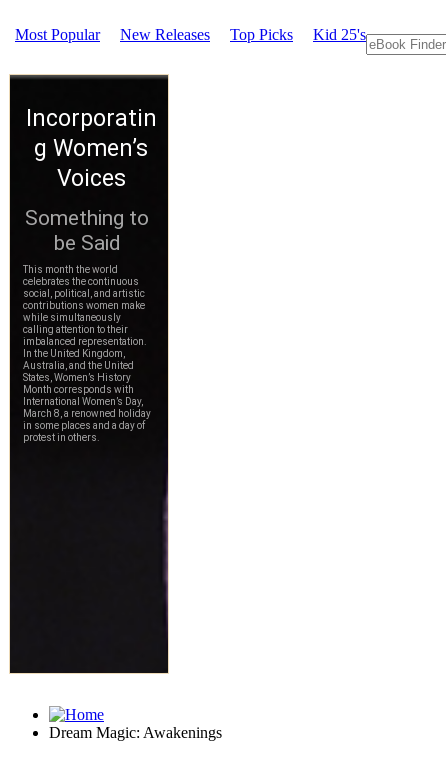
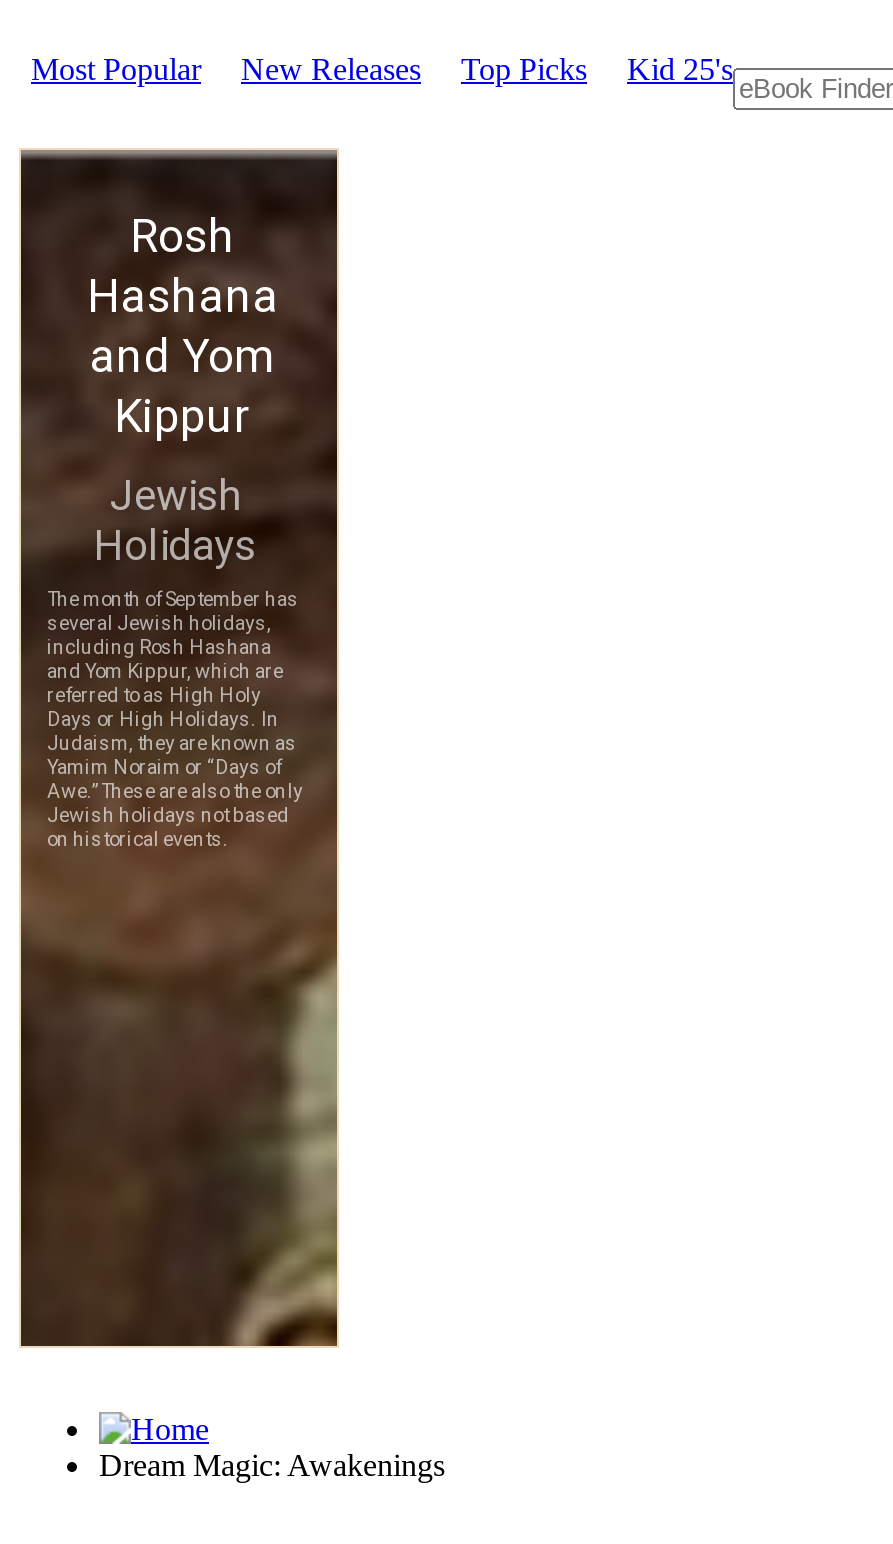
[9,76,169,674] [image] -> [19,154,339,1348] [image]

